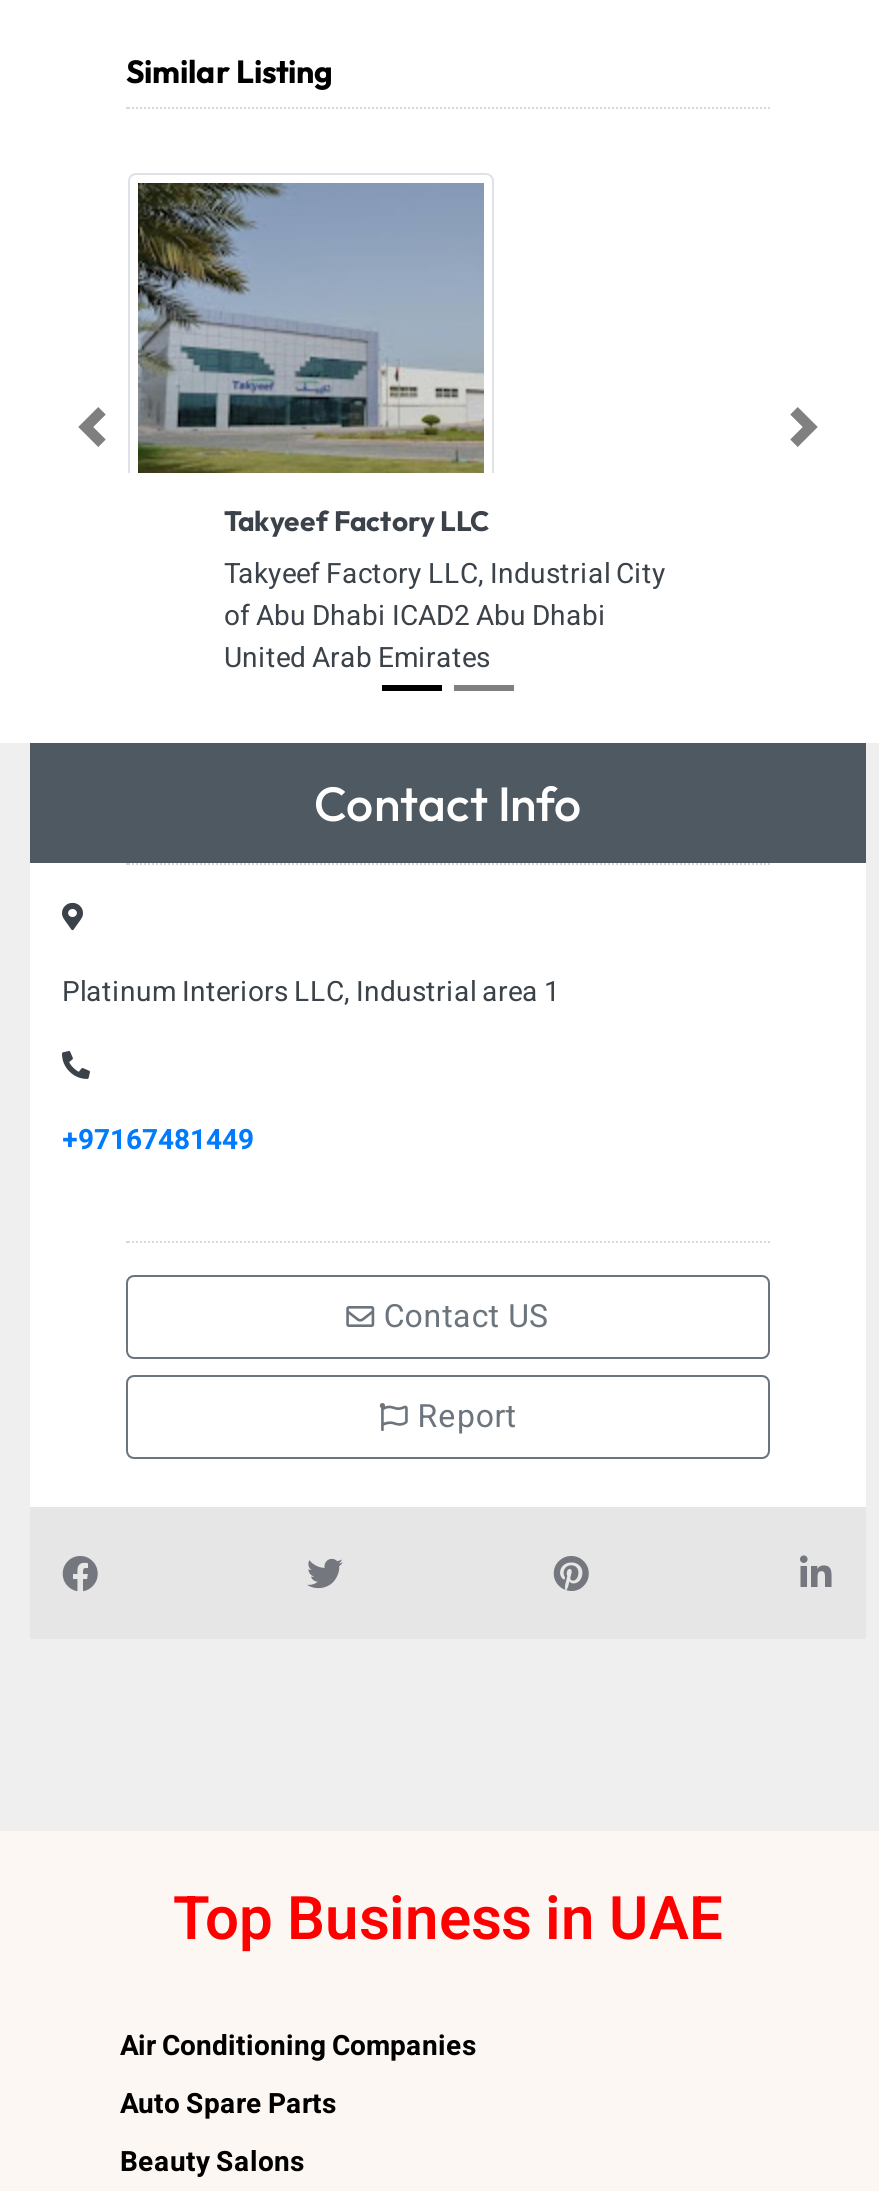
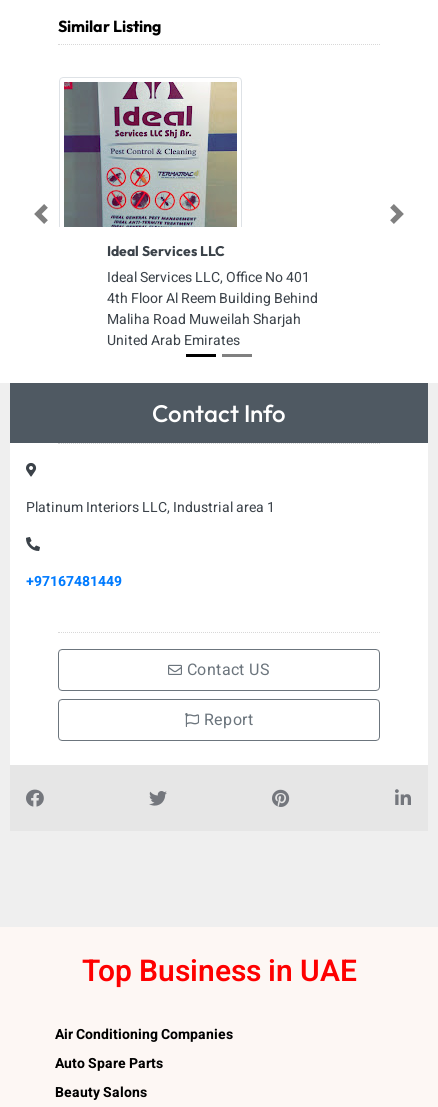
[136,181,666,637] [image] | Takyeef Factory LLC | Takyeef Factory LLC, Industrial City | of Abu Dhabi ICAD2 Abu Dhabi -> [63,81,318,330] [image] | Ideal Services LLC | Ideal Services LLC, Office No 401 | 4th Floor Al Reem Building Behind | Maliha Road Muweilah Sharjah

